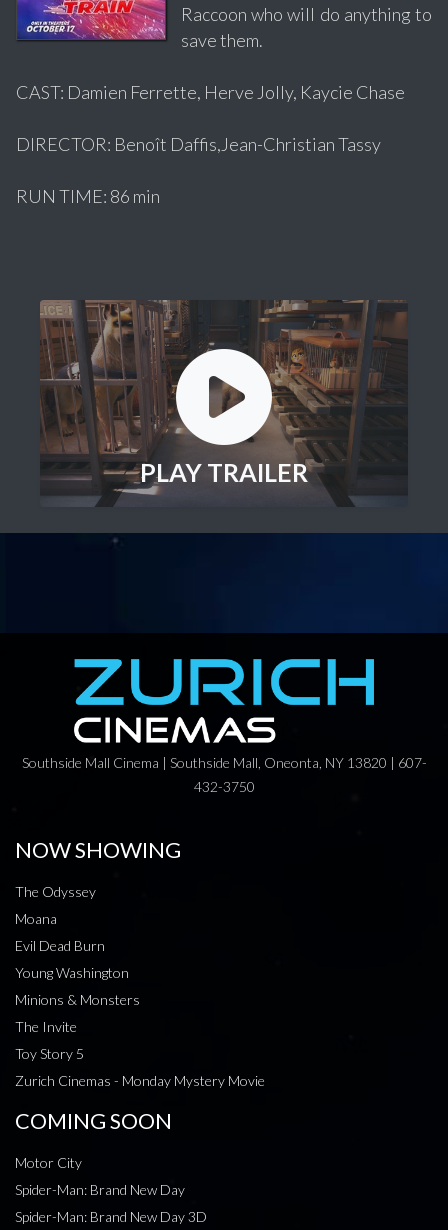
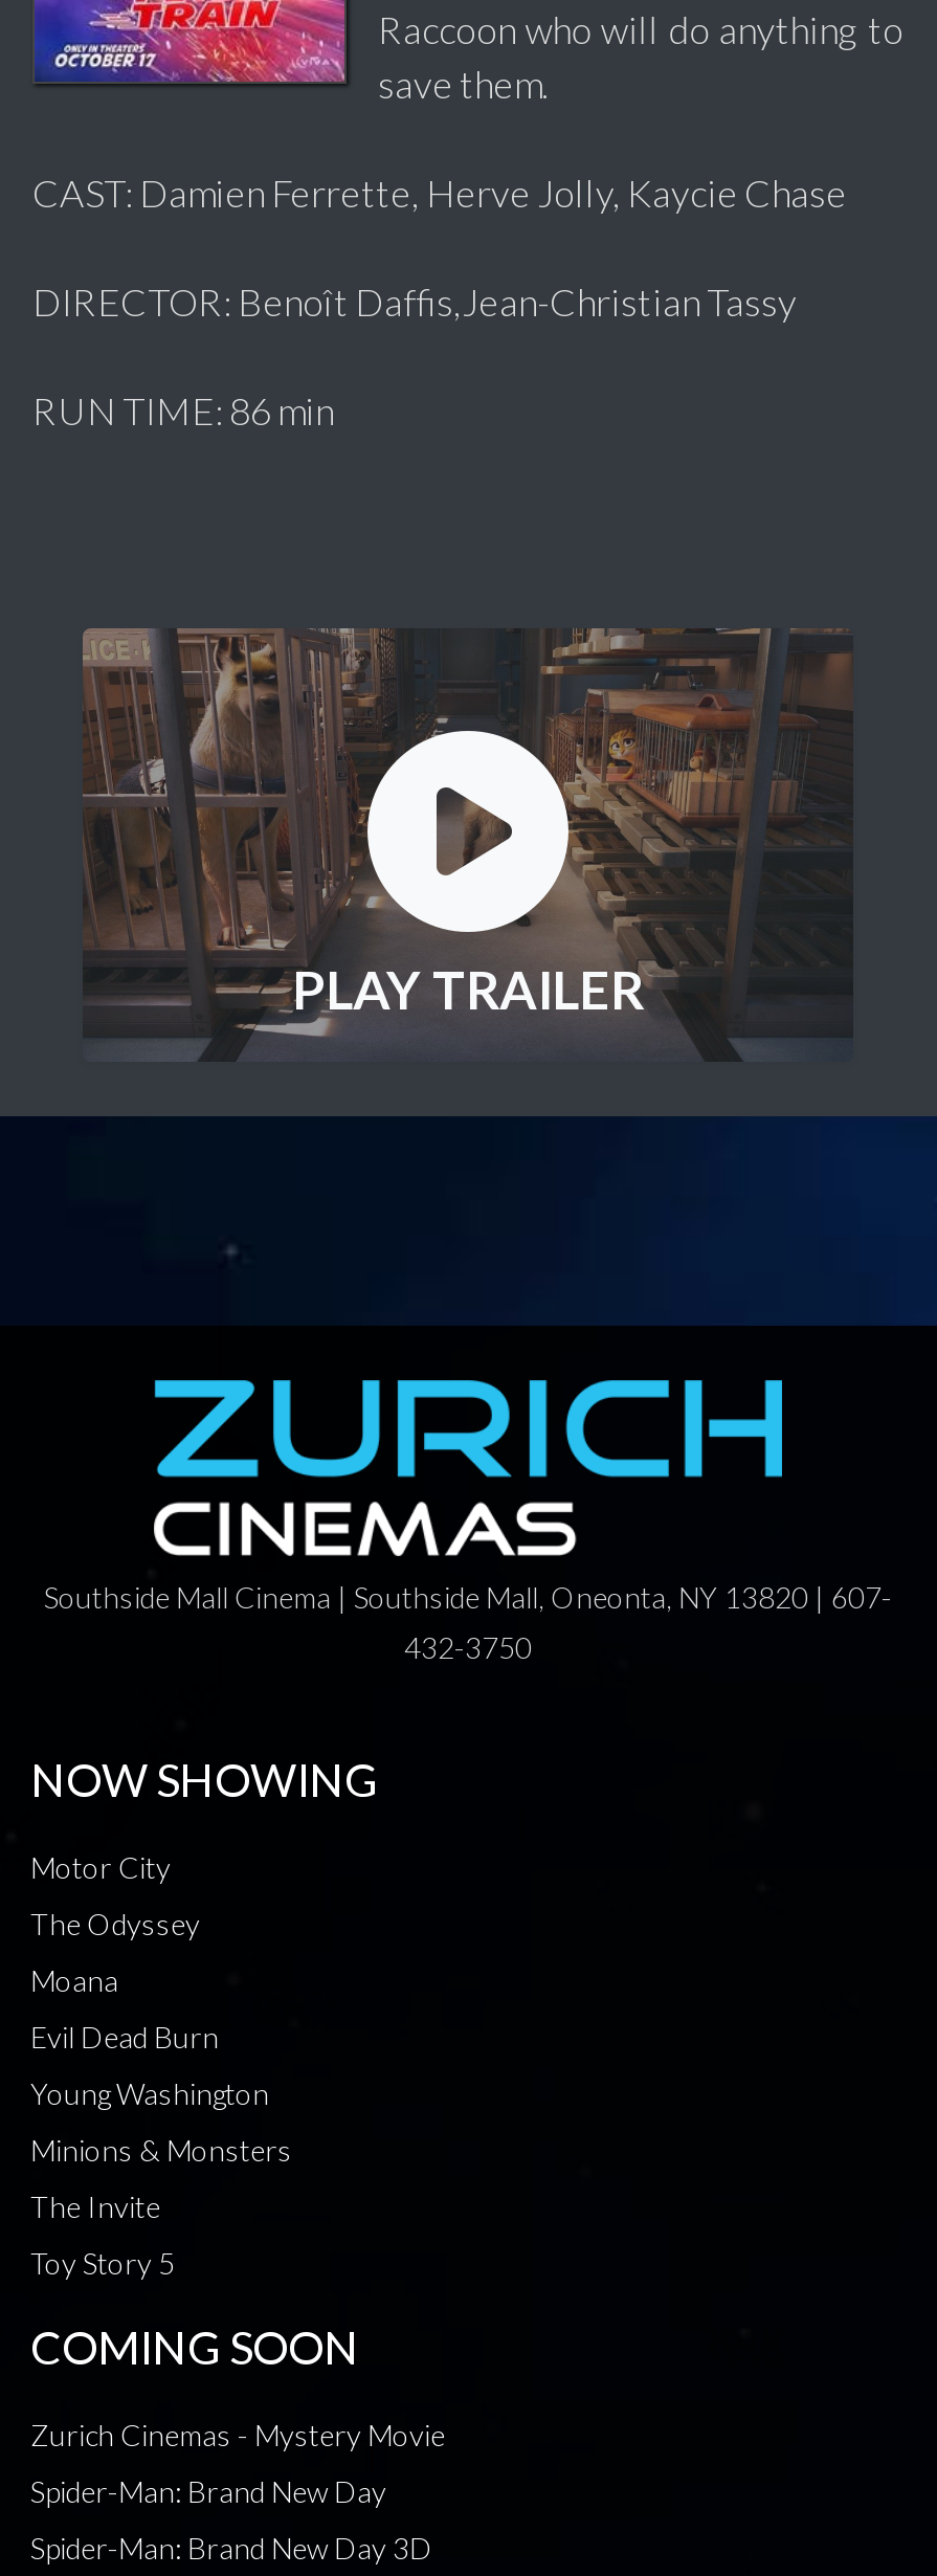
moved [15,883,140,1062] -> [30,1907,292,2282]: The Odyssey | Moana | Evil Dead Burn | Young Washington | Minions & Monsters | The Invite | Toy Story 5
[15,1072,265,1089] Zurich Cinemas - Monday Mystery Movie -> none
none -> [30,2418,445,2453] Zurich Cinemas - Mystery Movie
moved [15,1154,82,1171] -> [30,1850,171,1886]: Motor City

